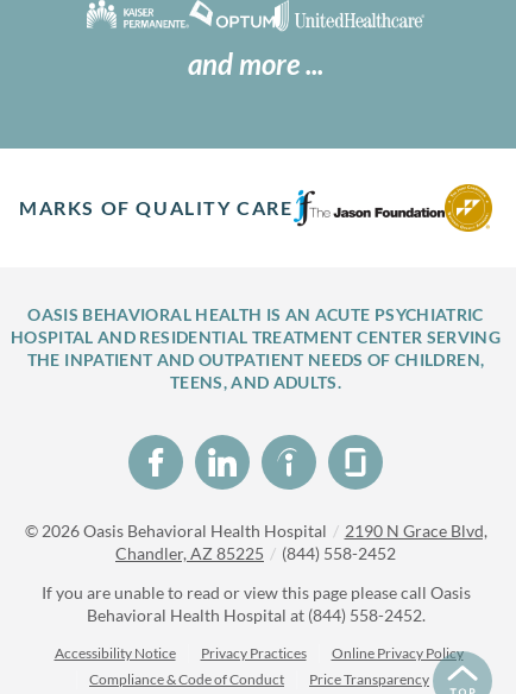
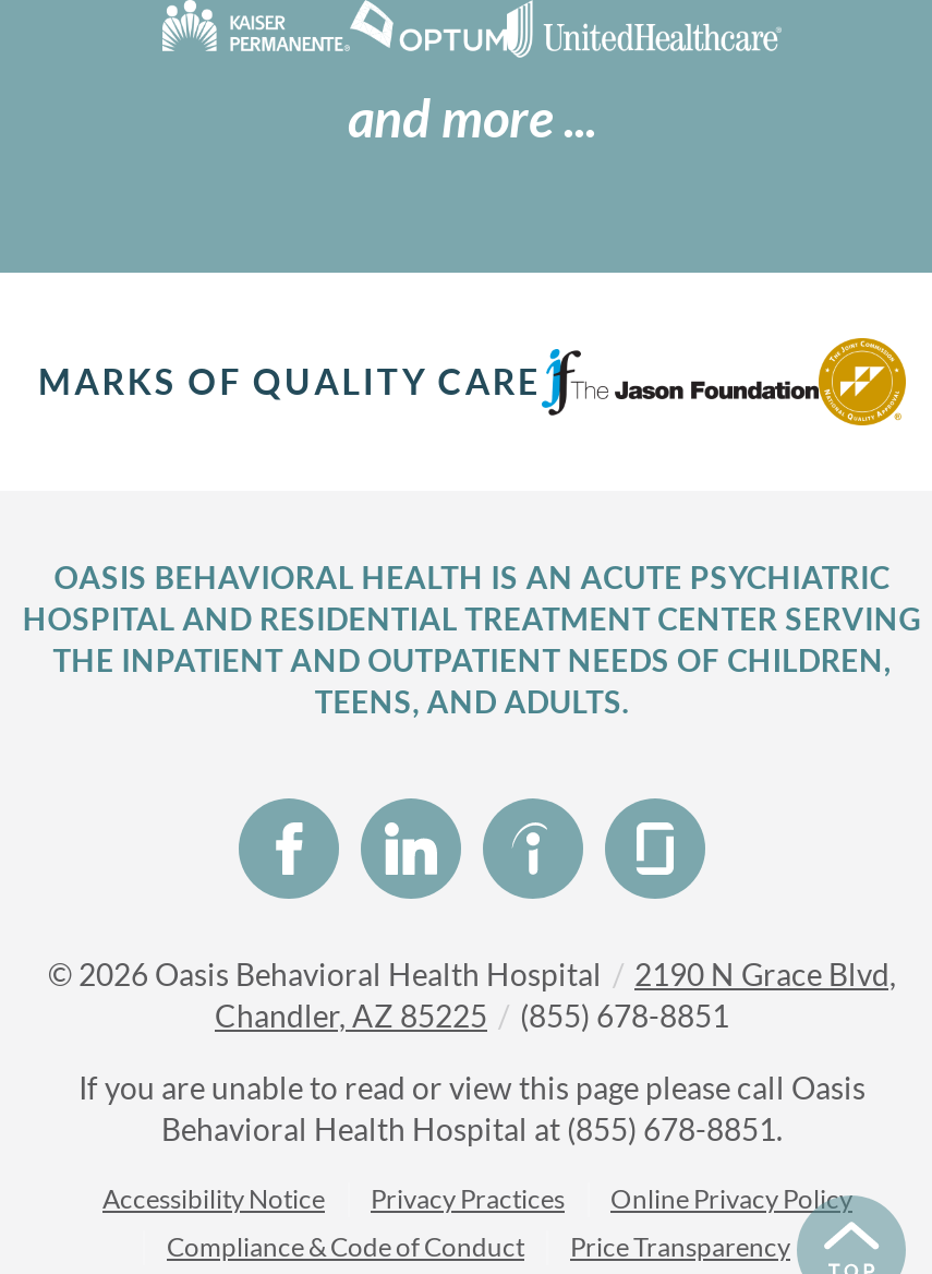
[115,543,396,563] Chandler, AZ 85225 / (844) 558-2452 -> [215,997,729,1034] Chandler, AZ 85225 / (855) 678-8851
[86,605,425,625] Behavioral Health Hospital at (844) 558-2452. -> [161,1110,783,1147] Behavioral Health Hospital at (855) 678-8851.

